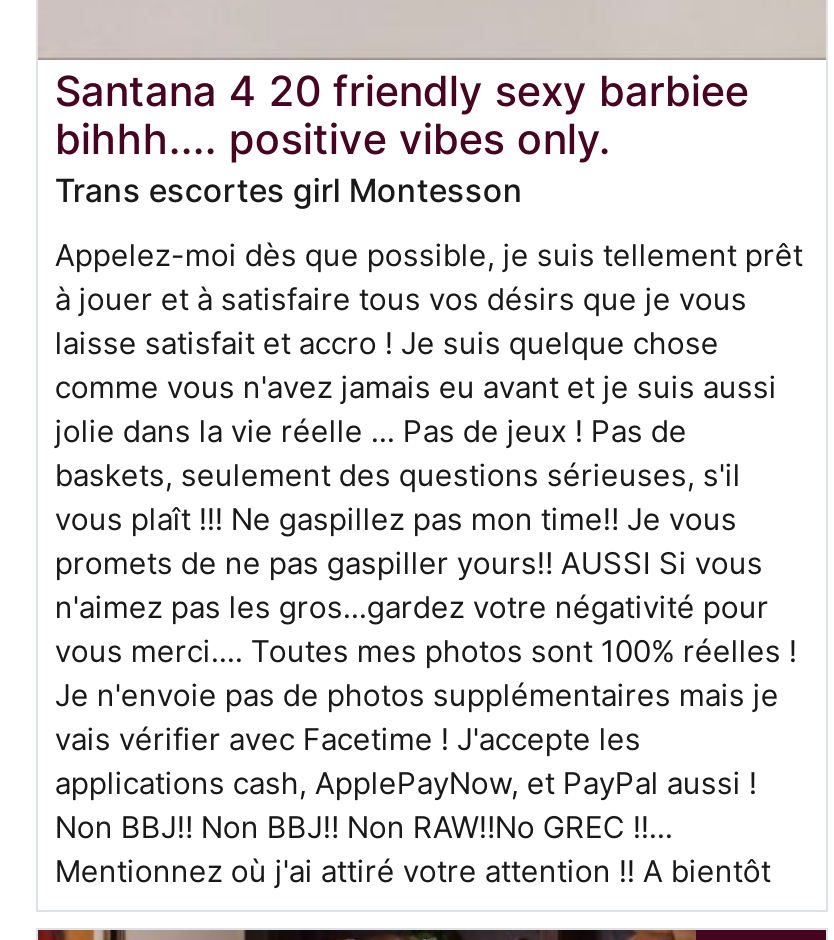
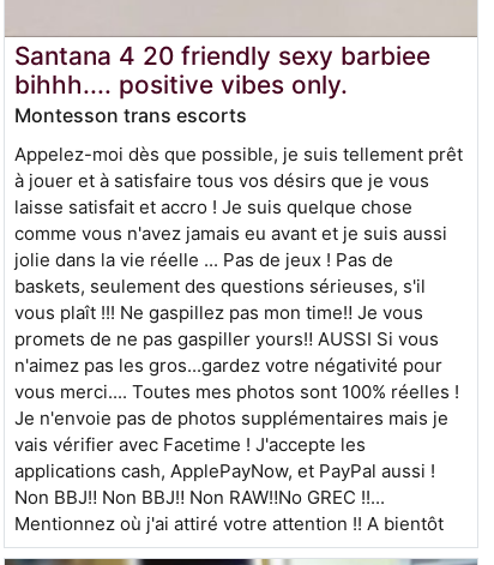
[55,170,523,210] Trans escortes girl Montesson -> [15,103,247,127] Montesson trans escorts

